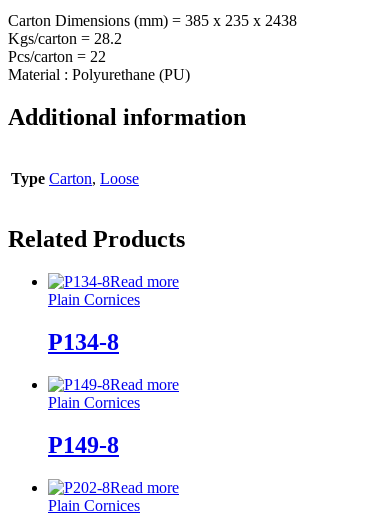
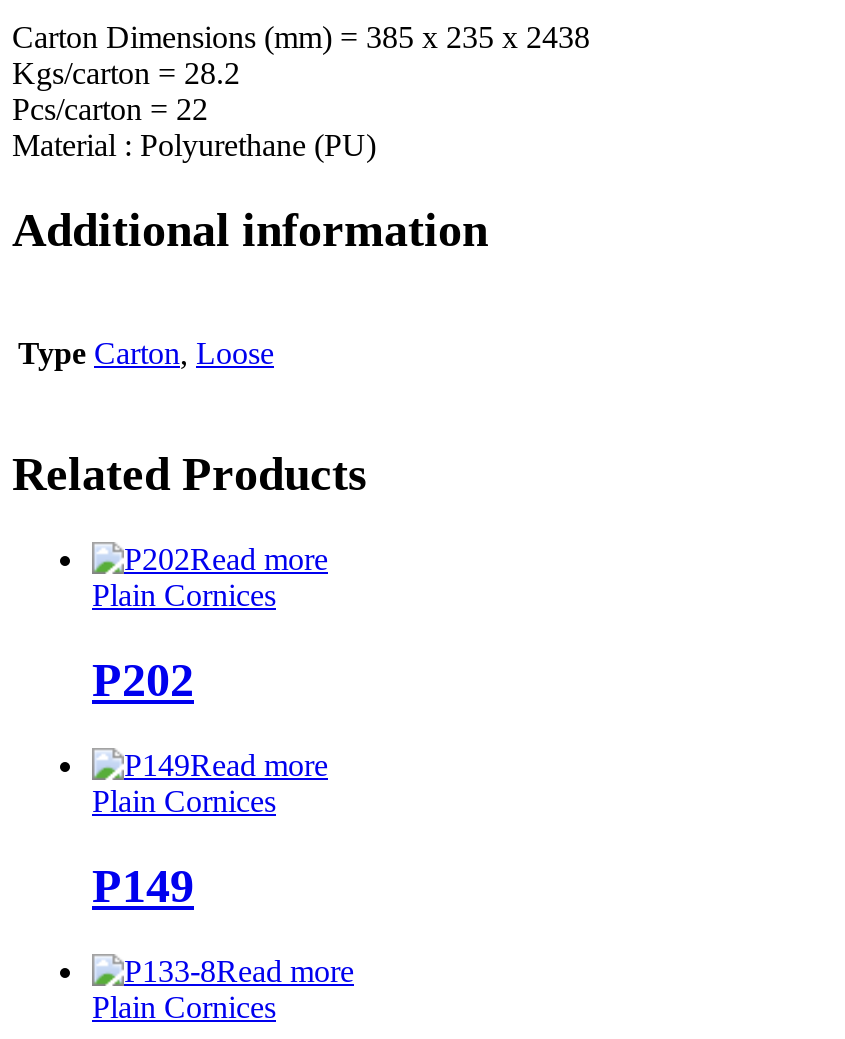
[48,329,119,355] P134-8 -> [92,654,194,706] P202
[48,432,119,458] P149-8 -> [92,860,194,912] P149

